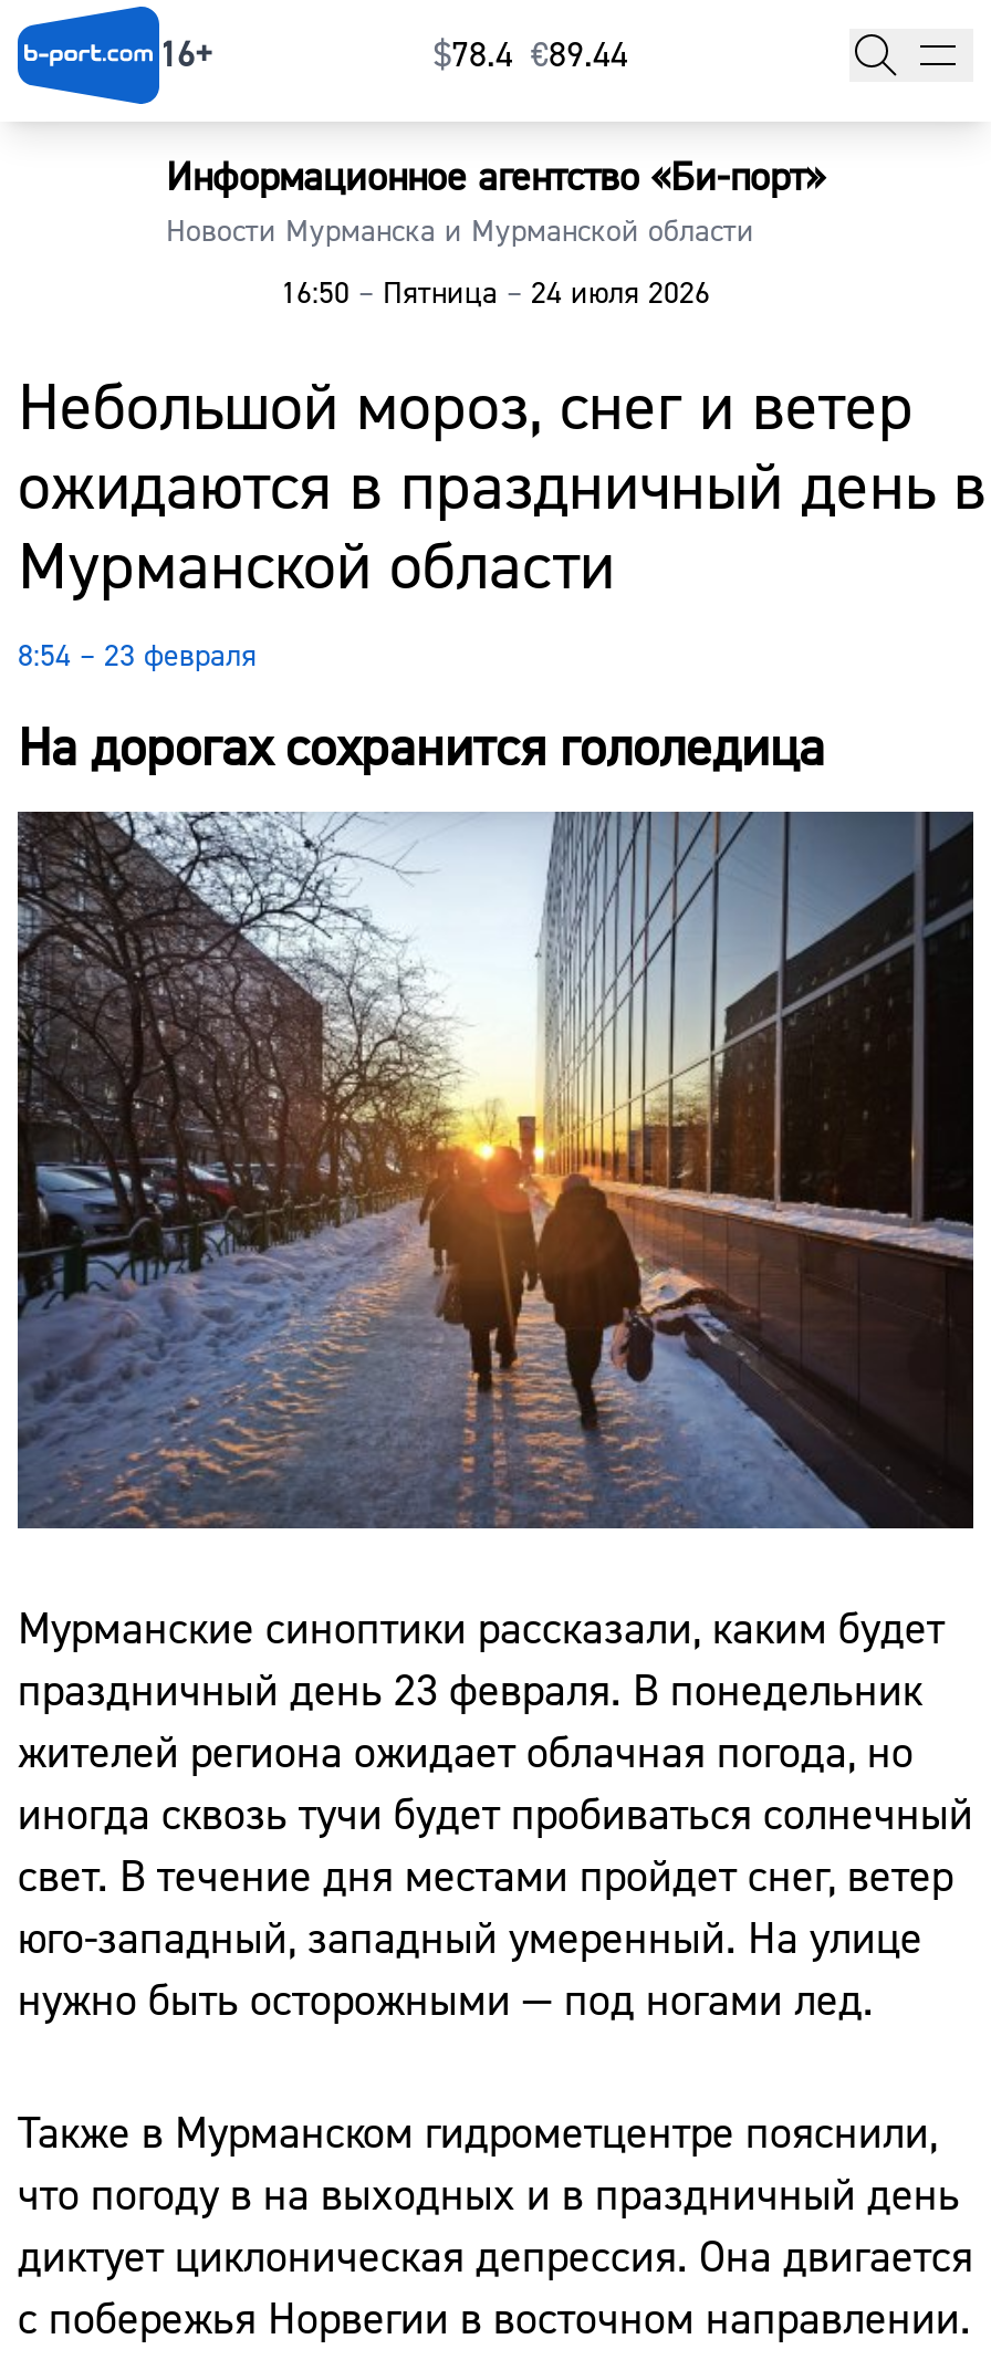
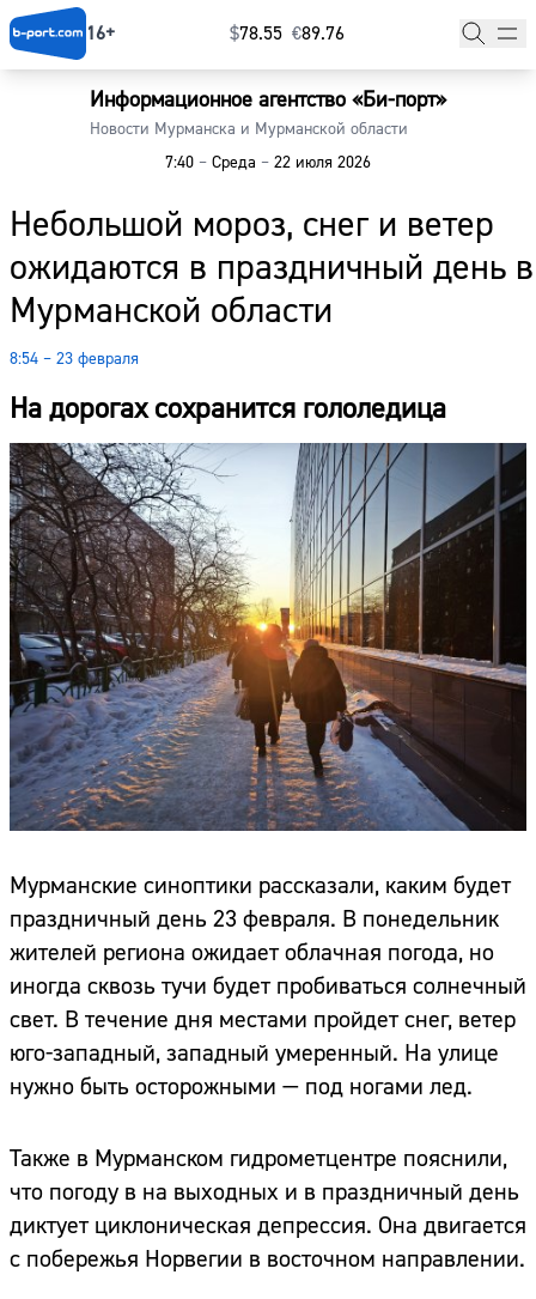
[434,34,628,78] $78.4 €89.44 -> [230,22,345,46] $78.55 €89.76
[281,275,710,315] 16:50 – Пятница – 24 июля 2026 -> [165,153,371,174] 7:40 – Среда – 22 июля 2026

